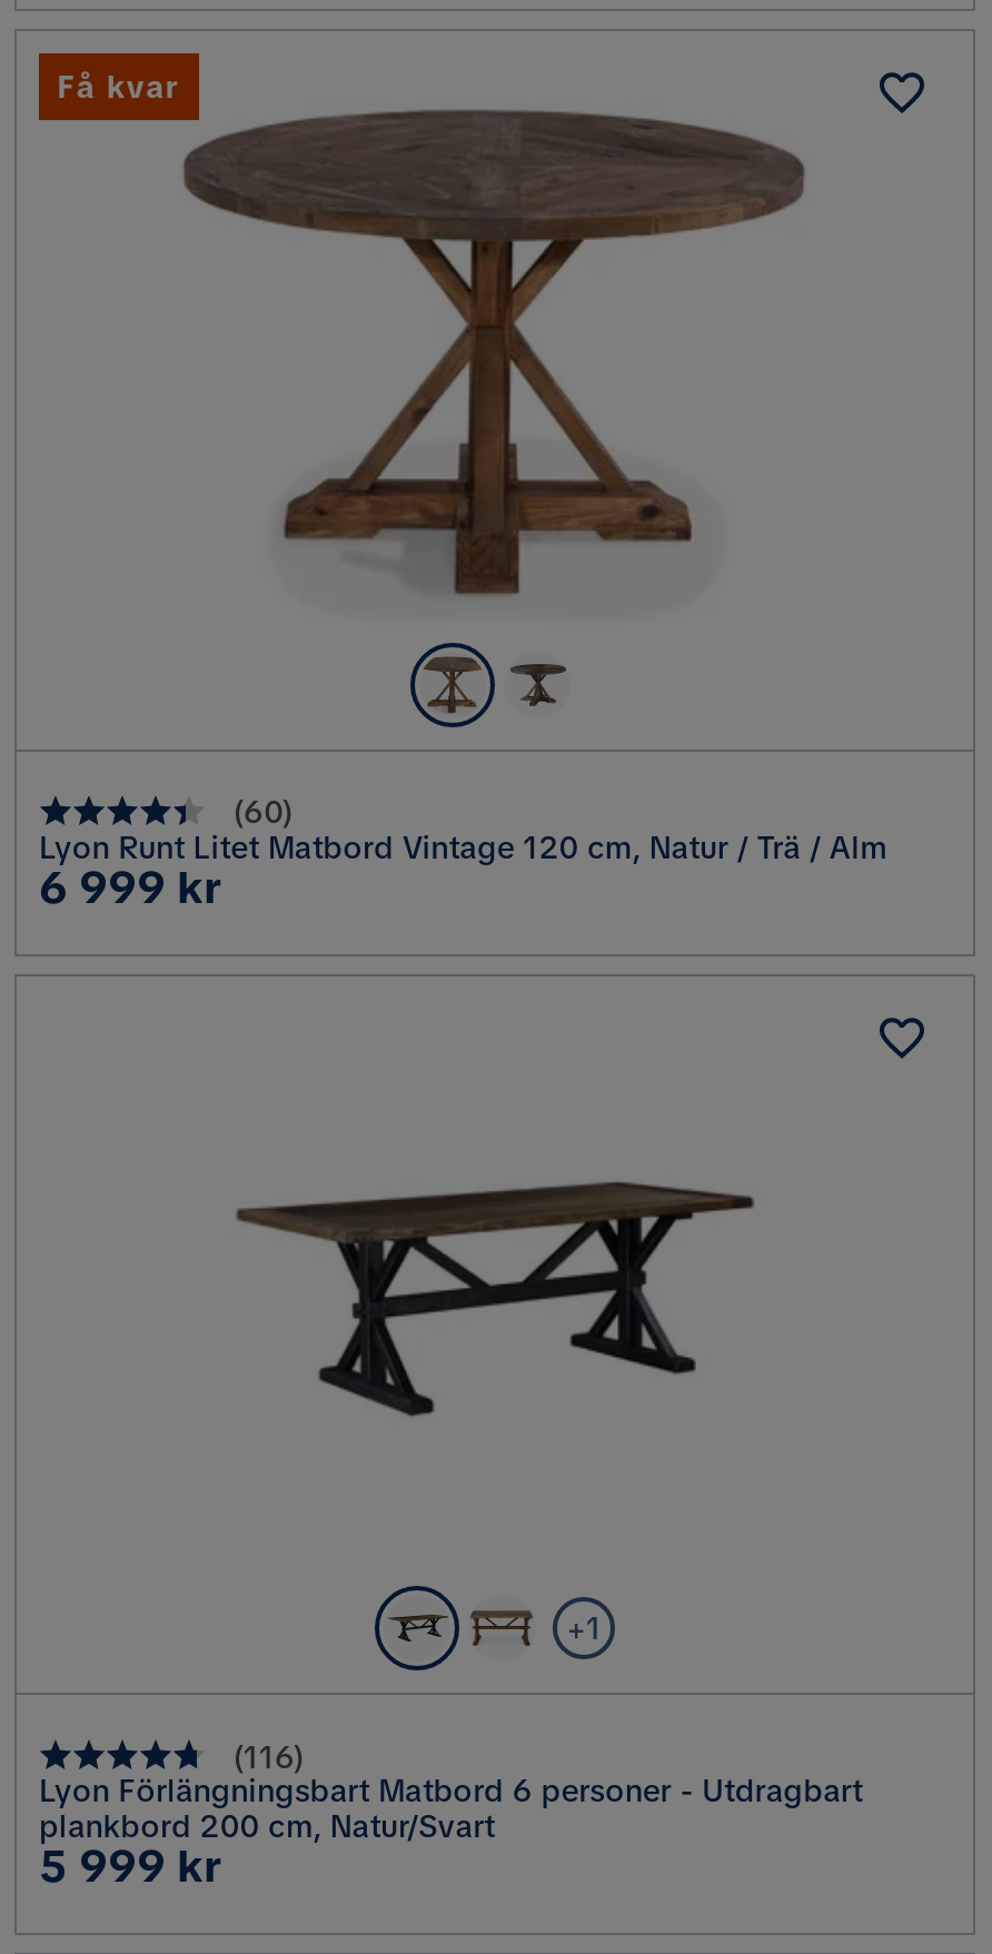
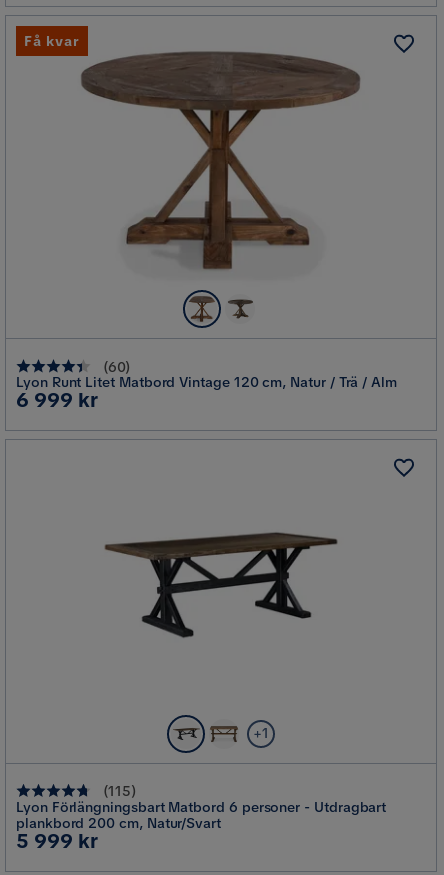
[232,1736,306,1776] (116) -> [103,782,137,800] (115)

